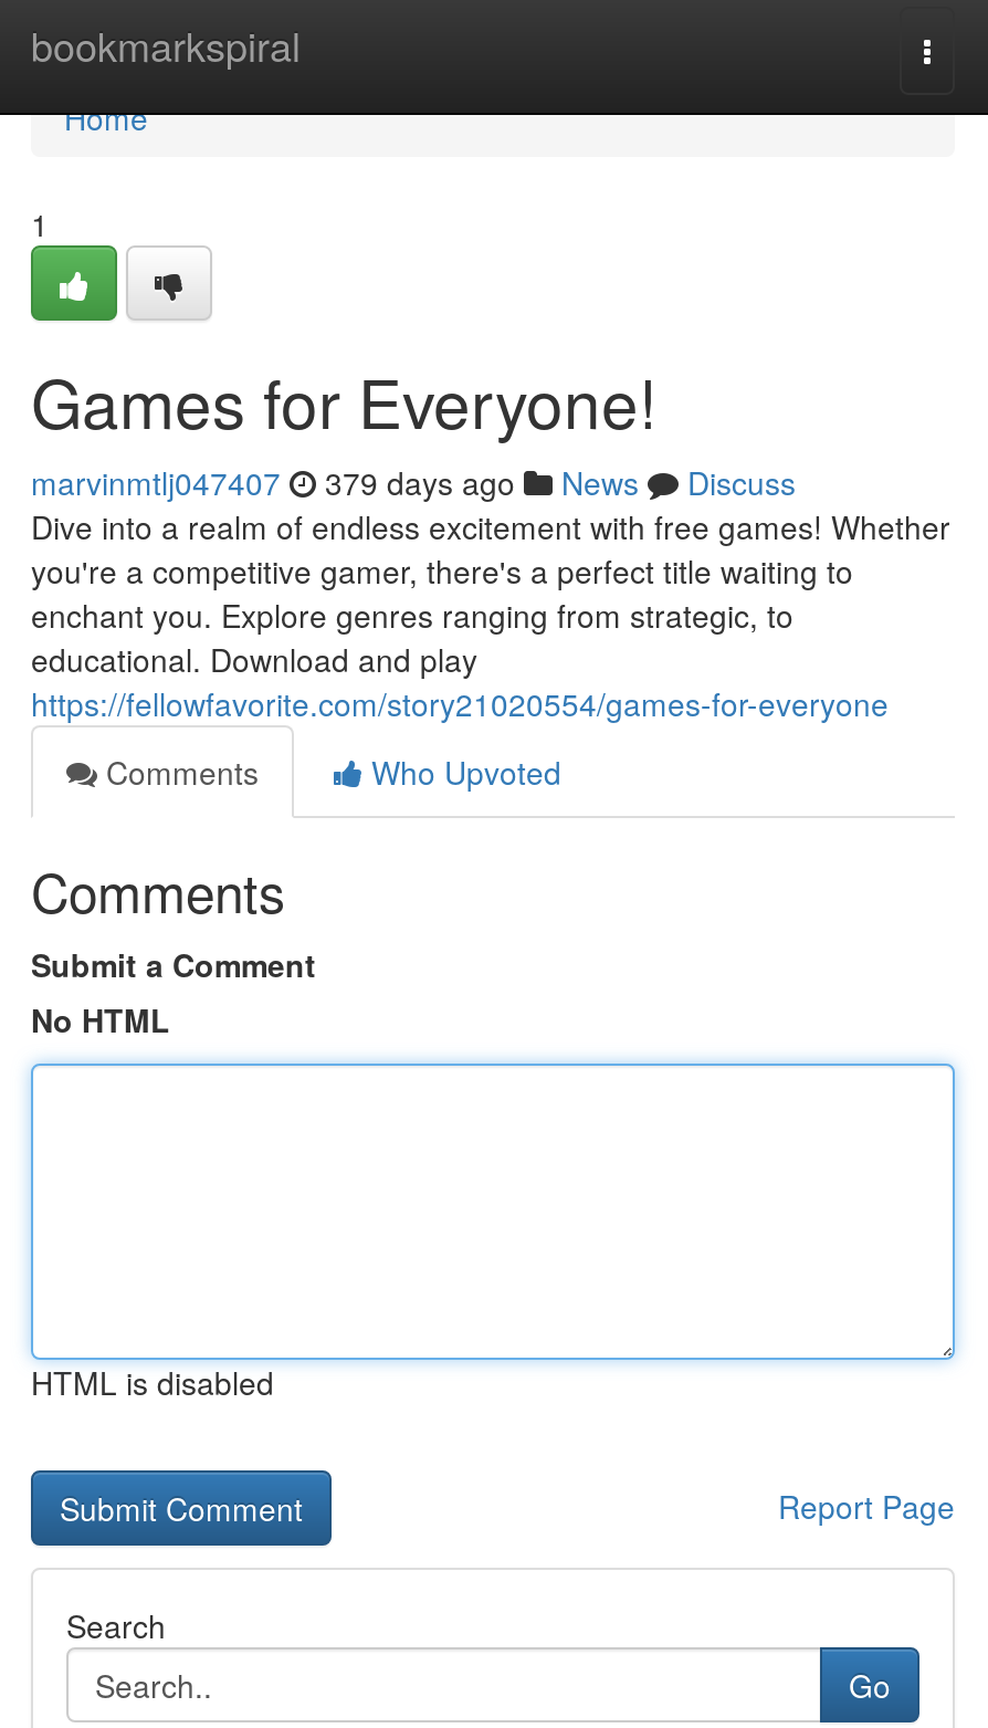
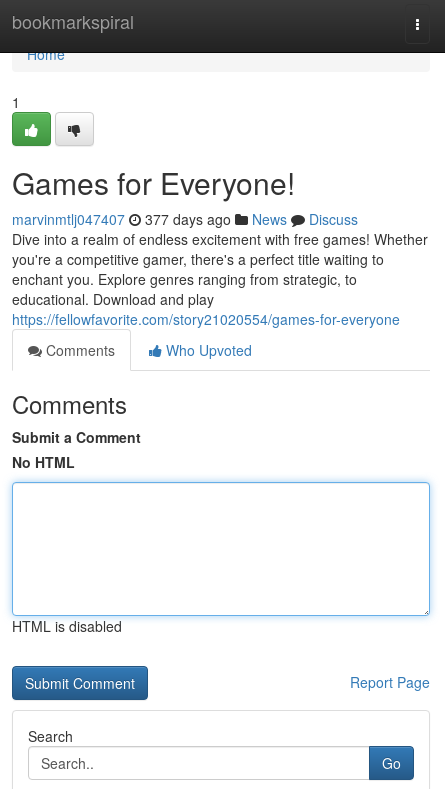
[31,460,796,504] marvinmtlj047407 379 days ago News Discuss -> [12,209,358,229] marvinmtlj047407 377 days ago News Discuss

